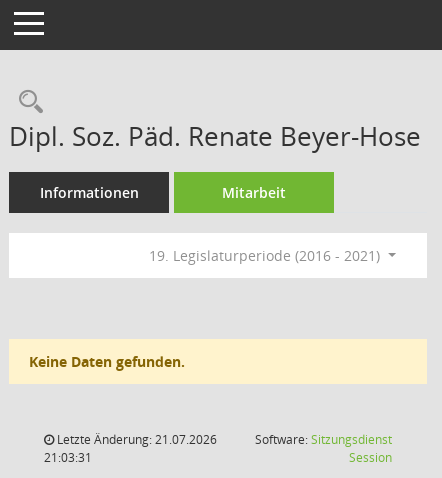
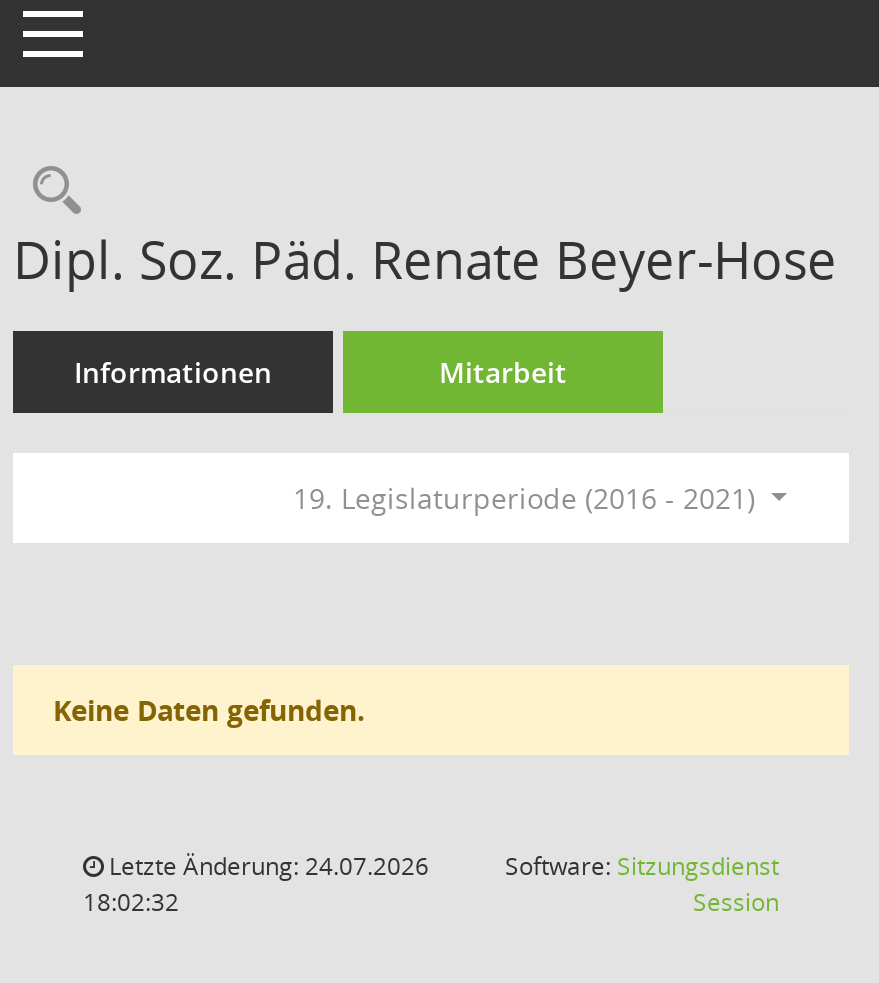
[54,431,217,448] Letzte Änderung: 21.07.2026 -> [103,849,429,883] Letzte Änderung: 24.07.2026
[44,449,92,466] 21:03:31 -> [83,885,179,919] 18:02:32

